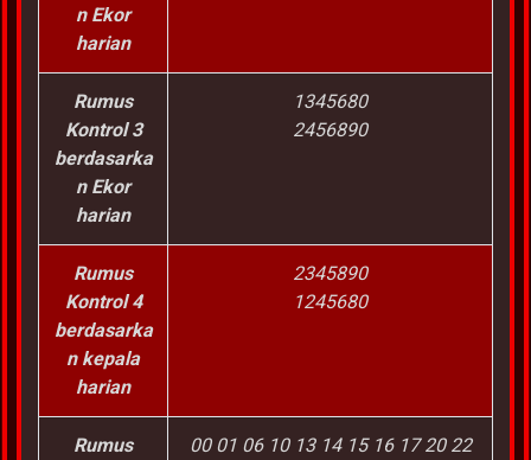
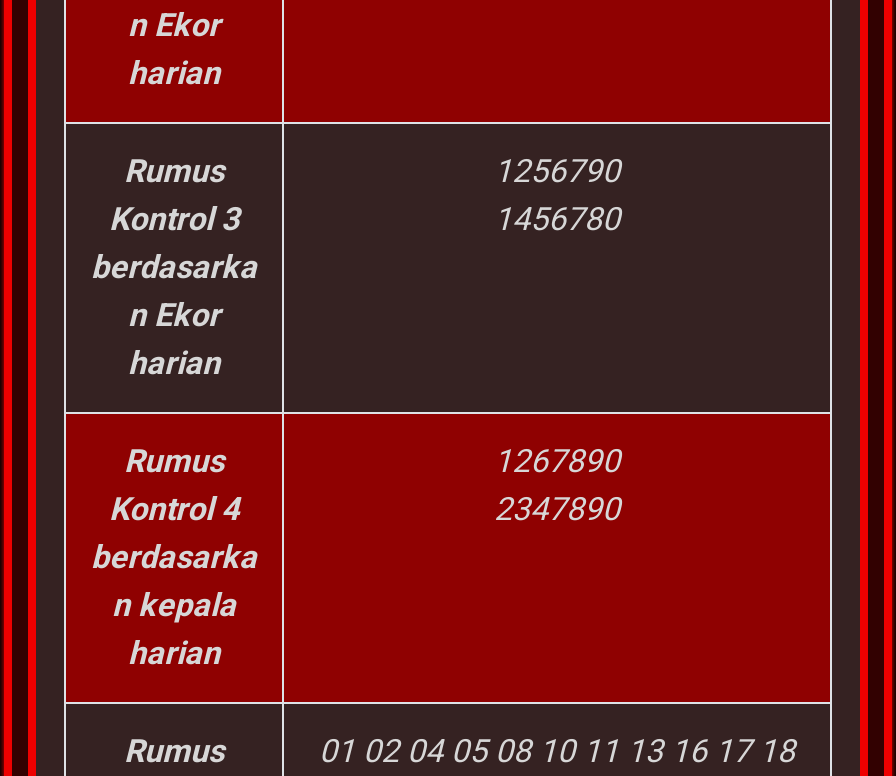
[293,90,367,113] 1345680 -> [494,152,620,190] 1256790
[293,119,367,141] 2456890 -> [494,200,620,238] 1456780
[293,262,367,285] 2345890 -> [494,442,620,480] 1267890
[293,290,367,313] 1245680 -> [494,490,620,528] 2347890
[189,434,471,456] 00 01 06 10 13 14 15 16 17 20 22 -> [319,732,795,770] 01 02 04 05 08 10 11 13 16 17 18

